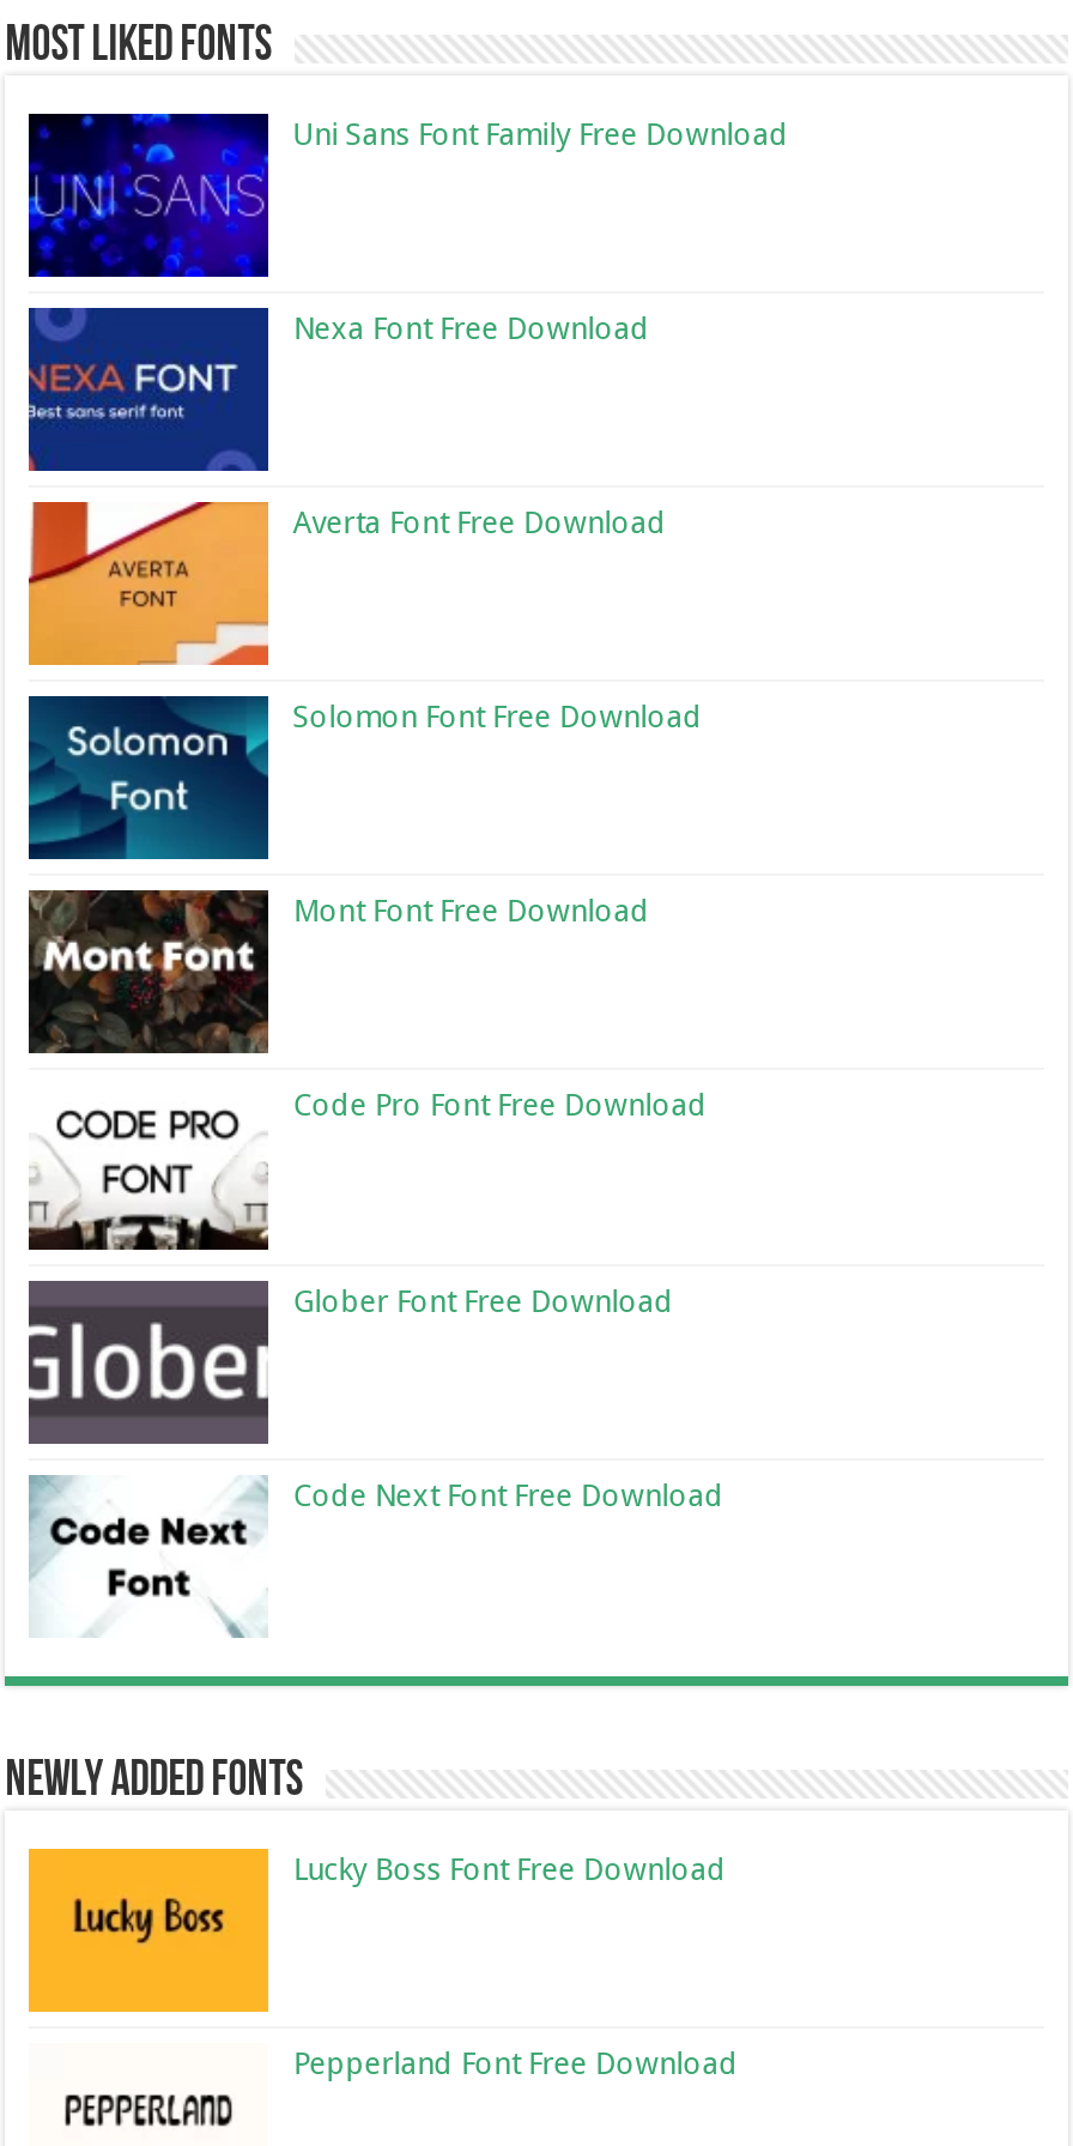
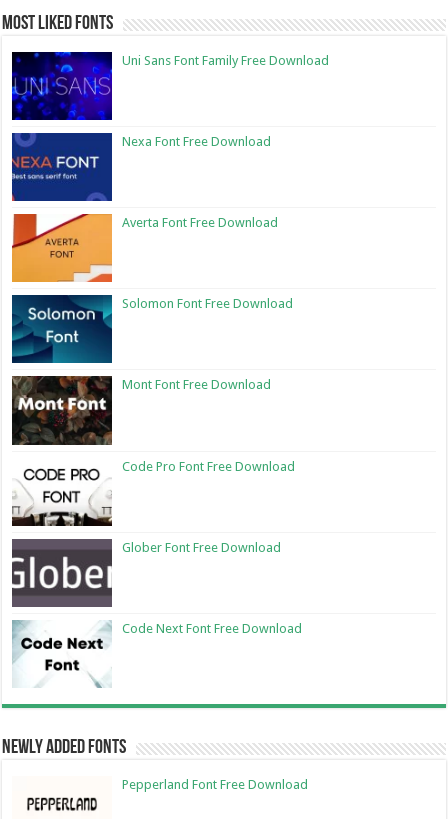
[26,1846,726,2014] [image] | Lucky Boss Font Free Download -> none

